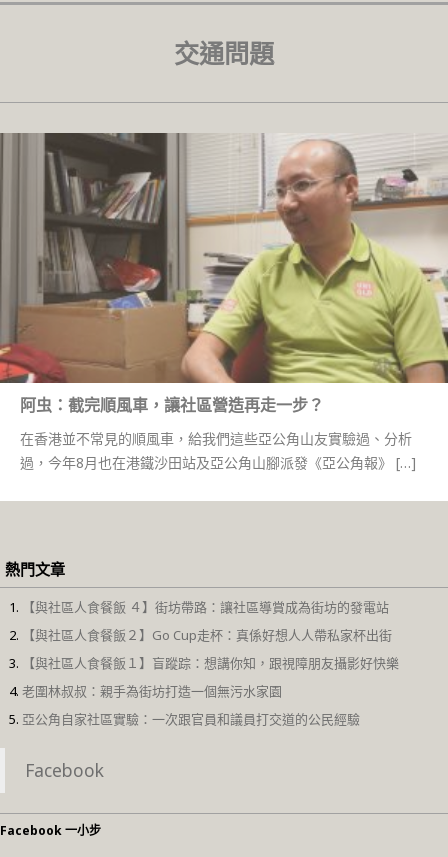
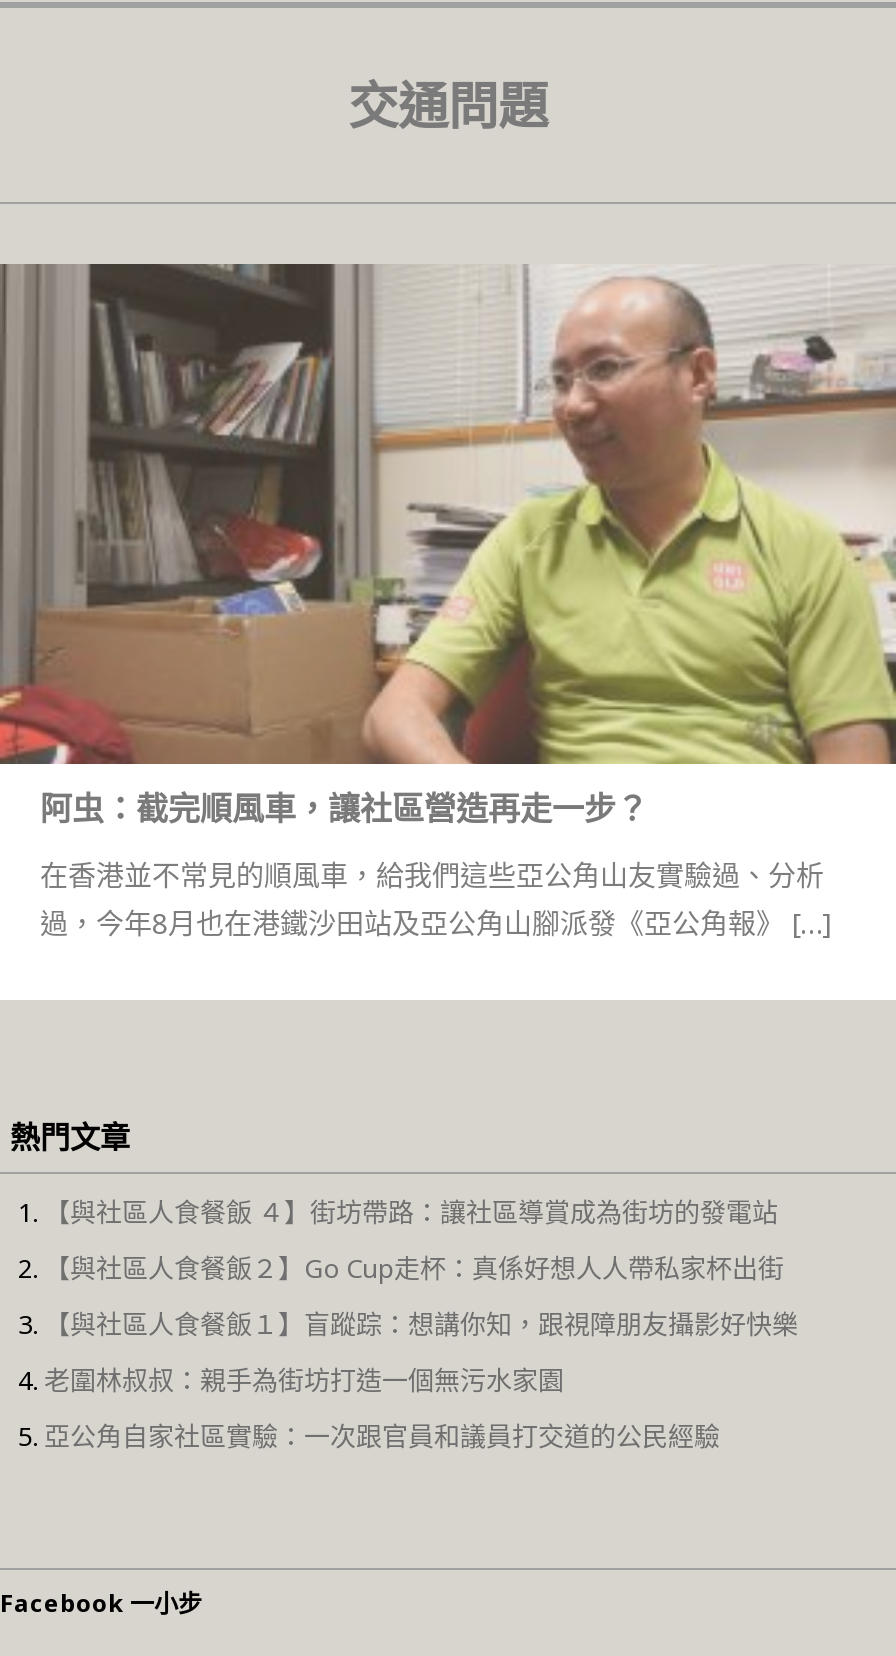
[25,757,104,781] Facebook -> none

